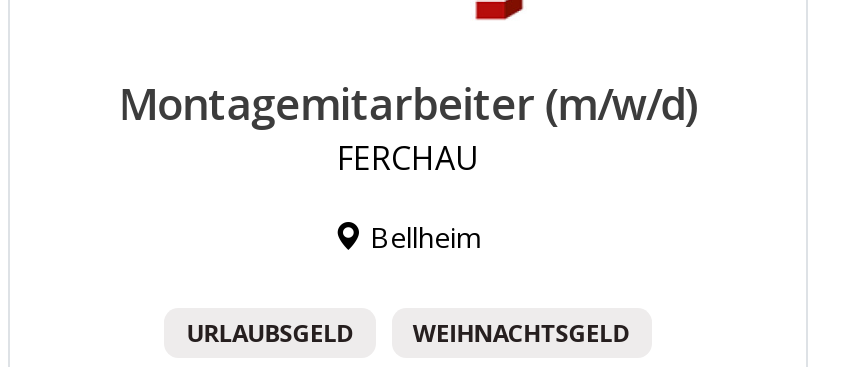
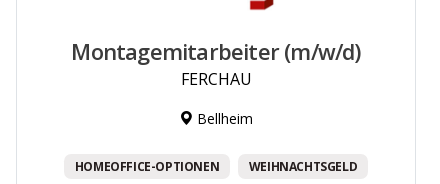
[186,315,354,349] URLAUBSGELD -> [75,157,219,174] HOMEOFFICE-OPTIONEN

